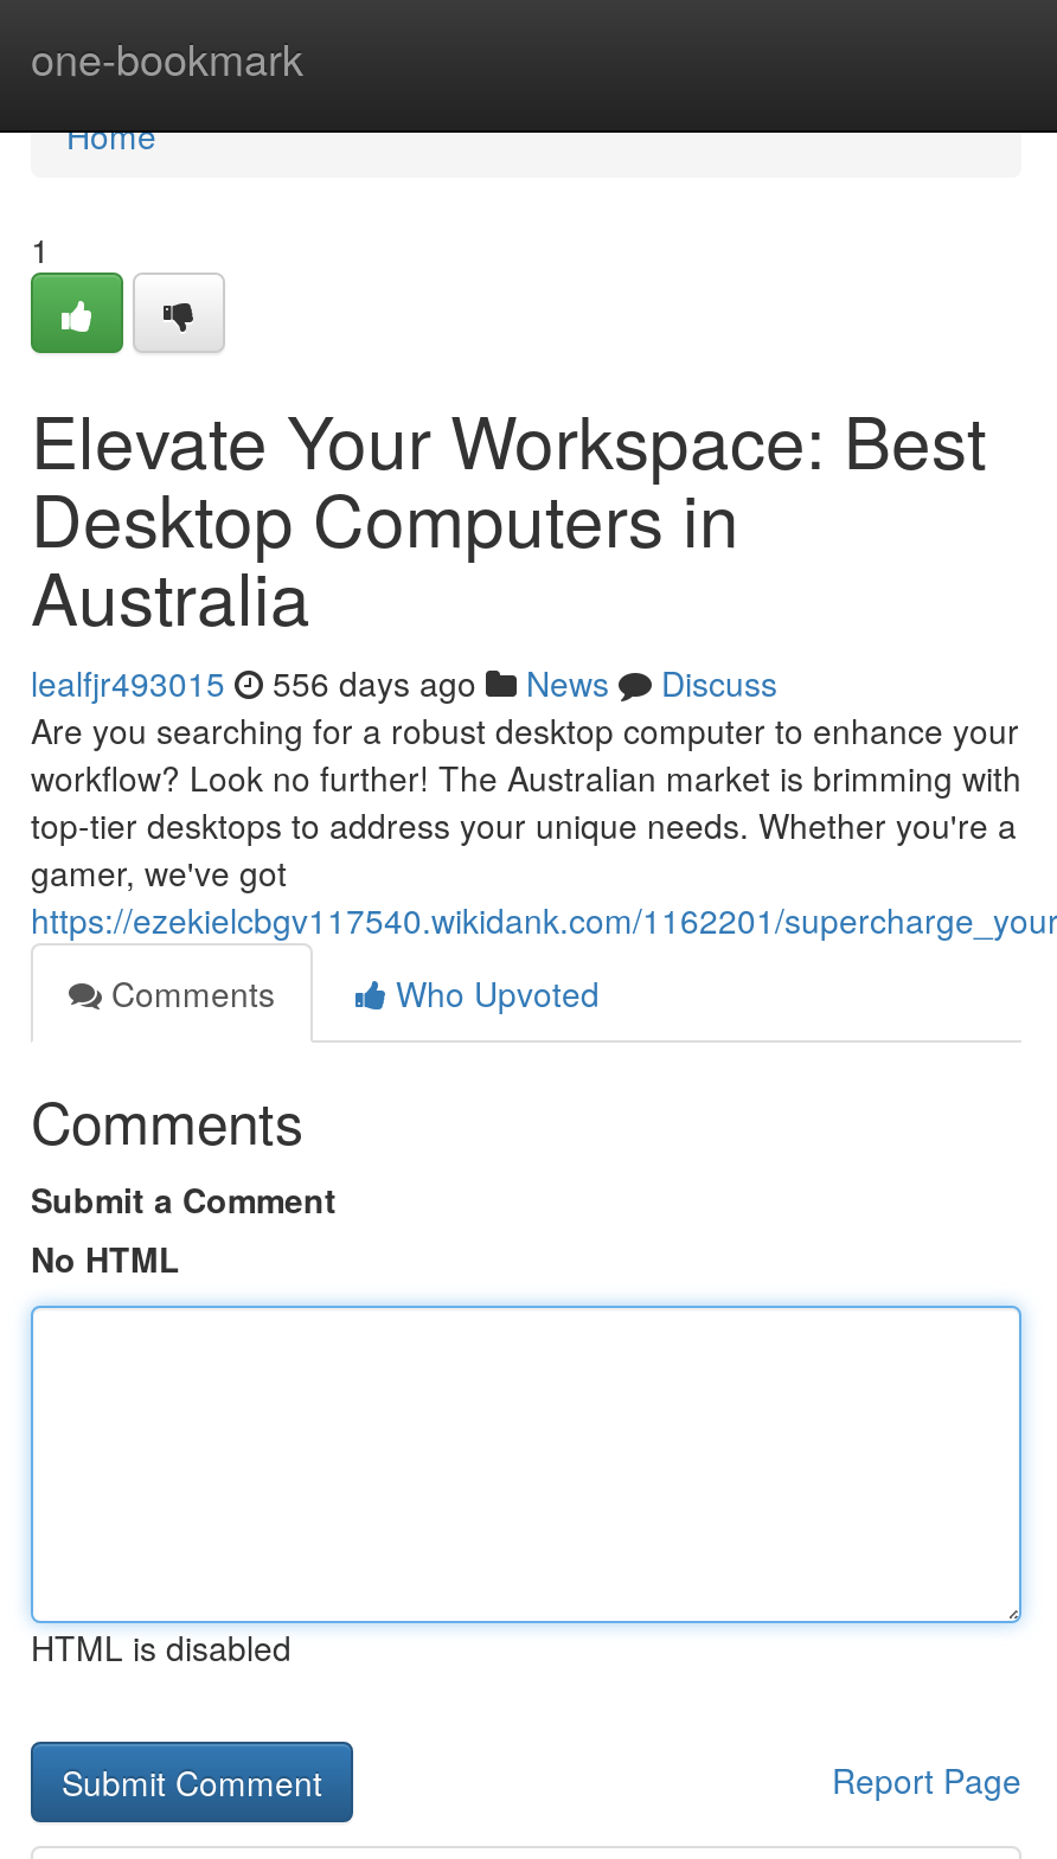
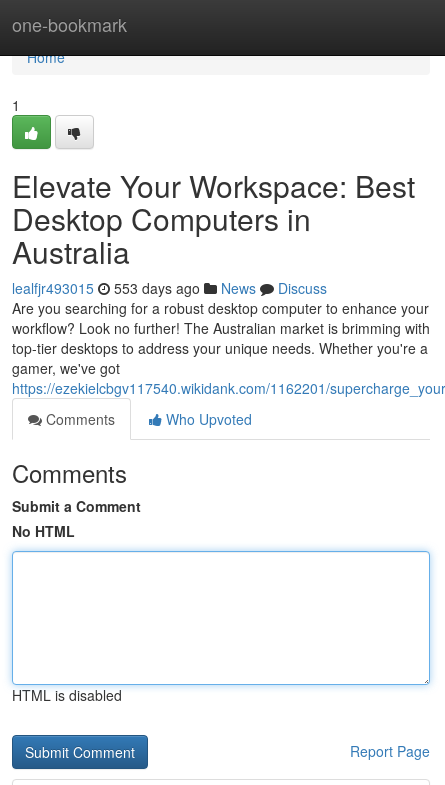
[31,659,777,706] lealfjr493015 556 days ago News Discuss -> [12,278,327,298] lealfjr493015 553 days ago News Discuss

